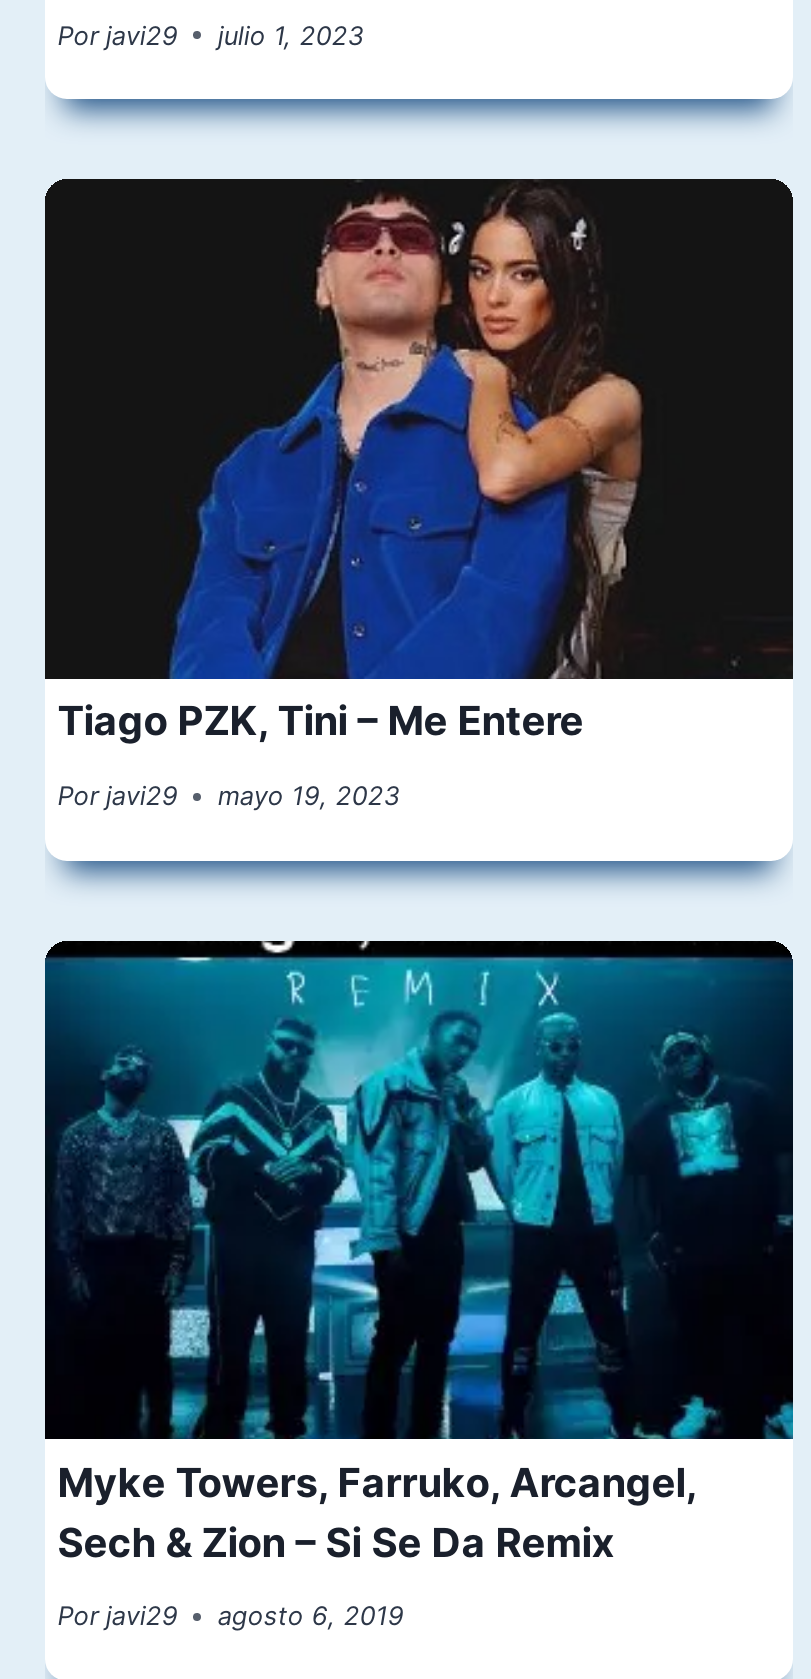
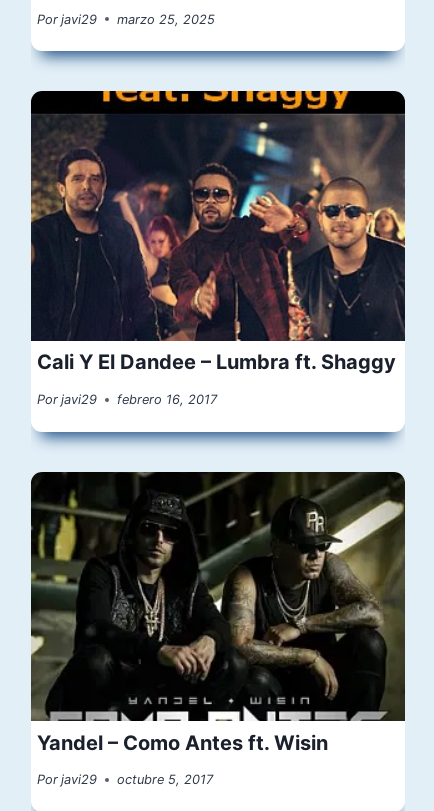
[57,21,364,51] Por javi29 julio 1, 2023 -> [37,12,215,27] Por javi29 marzo 25, 2025
[43,177,795,746] [image] | Tiago PZK, Tini – Me Entere -> [30,90,406,374] [image] | Cali Y El Dandee – Lumbra ft. Shaggy
[57,781,400,811] Por javi29 mayo 19, 2023 -> [37,392,217,407] Por javi29 febrero 16, 2017
[45,941,795,1566] [image] | Myke Towers, Farruko, Arcangel, | Sech & Zion – Si Se Da Remix -> [30,471,406,754] [image] | Yandel – Como Antes ft. Wisin
[57,1602,404,1632] Por javi29 agosto 6, 2019 -> [37,772,213,787] Por javi29 octubre 5, 2017

